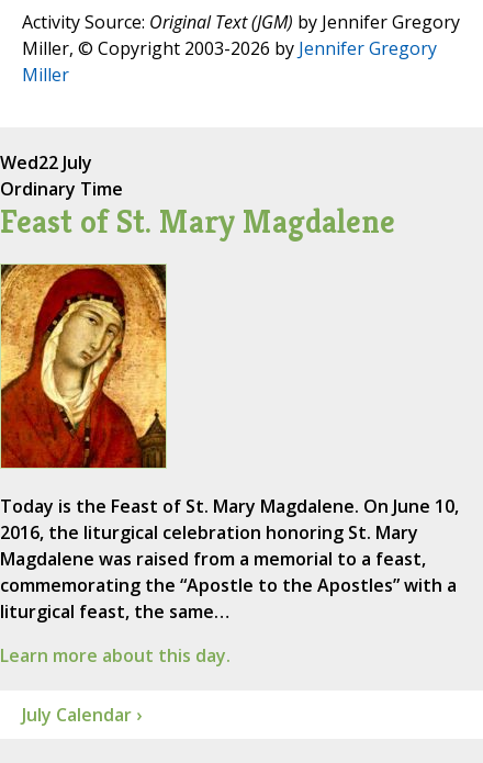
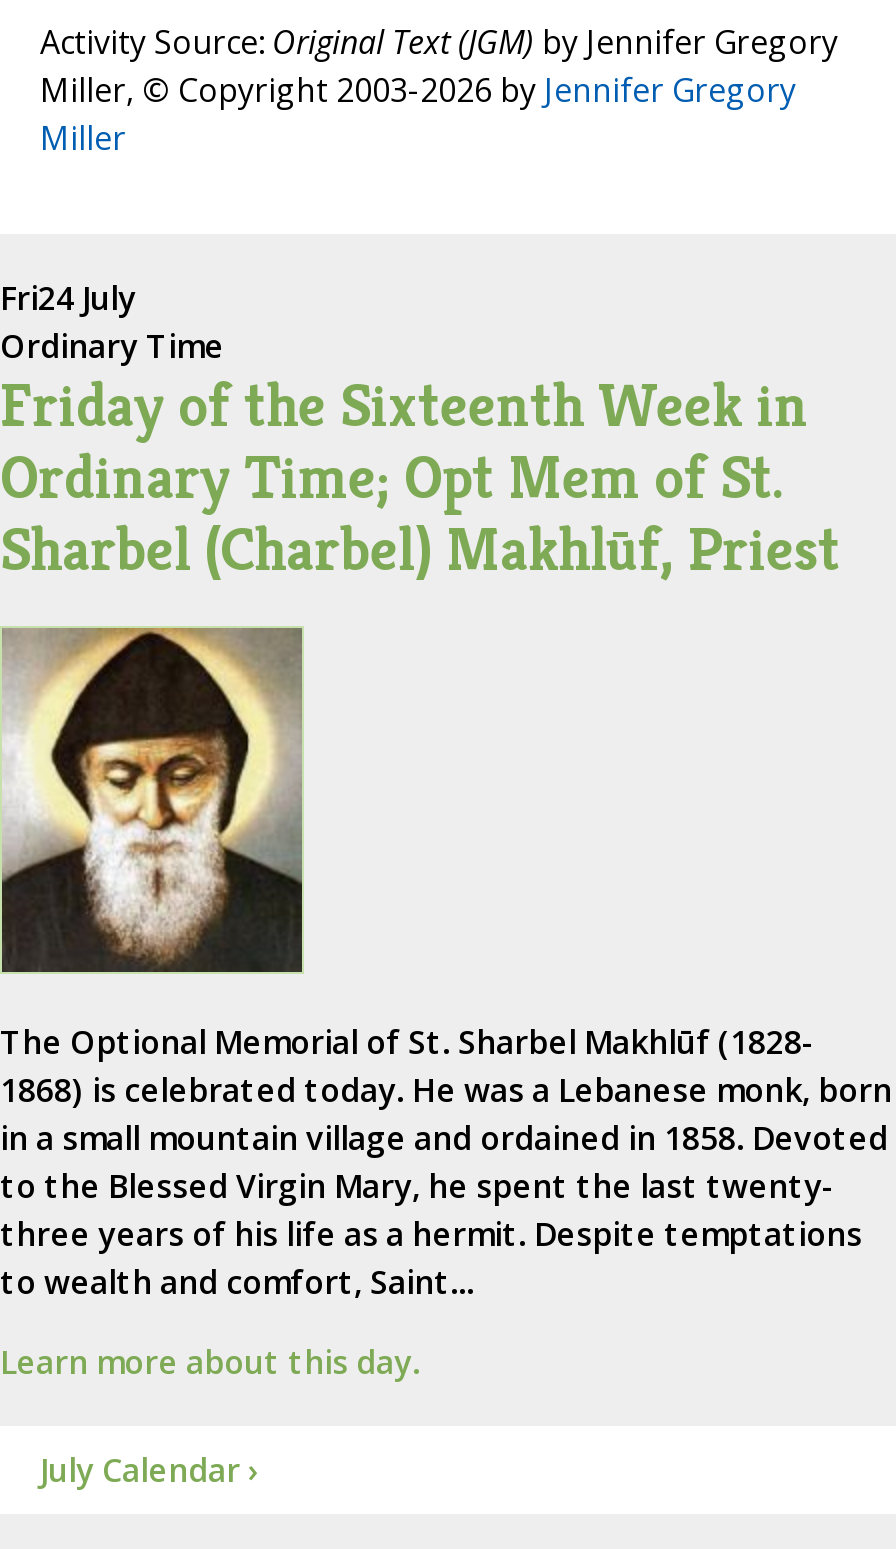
[0,150,92,175] Wed22 July -> [0,276,136,320] Fri24 July
[0,201,395,243] Feast of St. Mary Magdalene -> [0,368,840,588] Friday of the Sixteenth Week in | Ordinary Time; Opt Mem of St. | Sharbel (Charbel) Makhlūf, Priest
[3,330,167,460] [image] -> [6,626,304,888] [image]
[0,494,459,624] Today is the Feast of St. Mary Magdalene. On June 10, | 2016, the liturgical celebration honoring St. Mary | Magdalene was raised from a memorial to a feast, | commemorating the “Apostle to the Apostles” with a | liturgical feast, the same… -> [0,1020,892,1304] The Optional Memorial of St. Sharbel Makhlūf (1828- | 1868) is celebrated today. He was a Lebanese monk, born | in a small mountain village and ordained in 1858. Devoted | to the Blessed Virgin Mary, he spent the last twenty- | three years of his life as a hermit. Despite temptations | to wealth and comfort, Saint…

